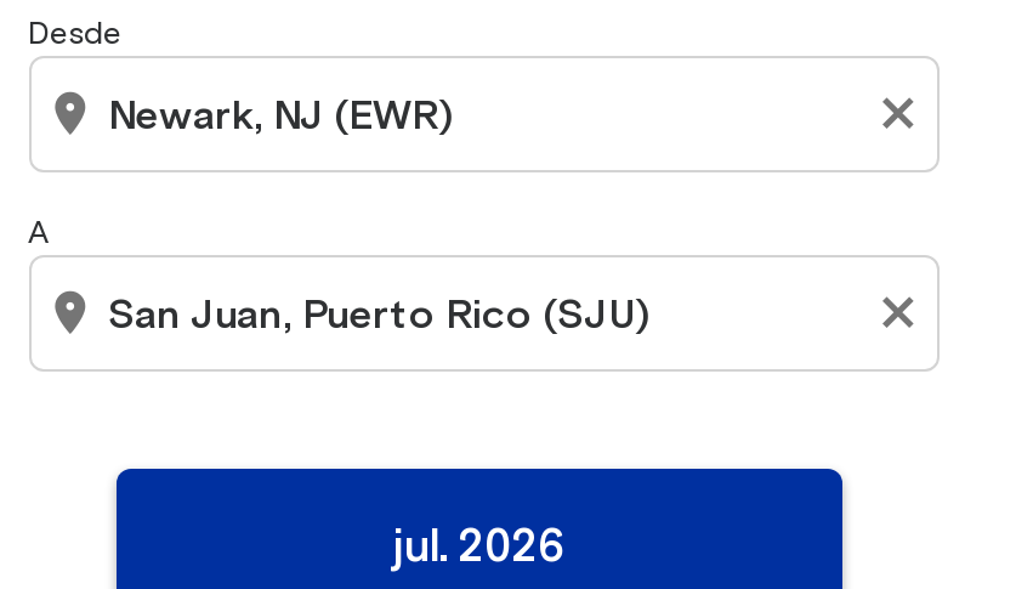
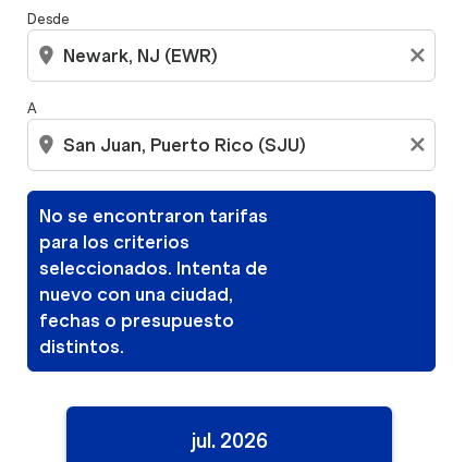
none -> [26,190,437,373] [image] | No se encontraron tarifas | para los criterios | seleccionados. Intenta de | nuevo con una ciudad, | fechas o presupuesto | distintos.

